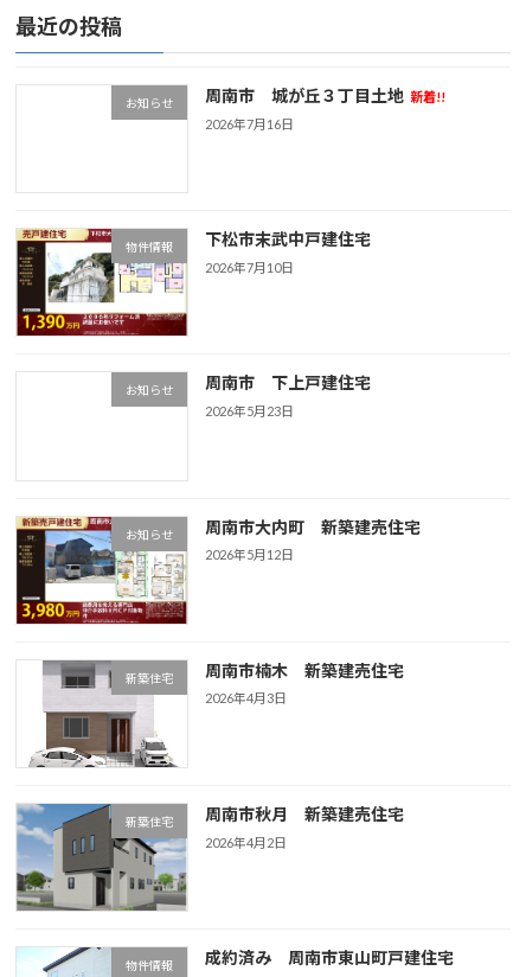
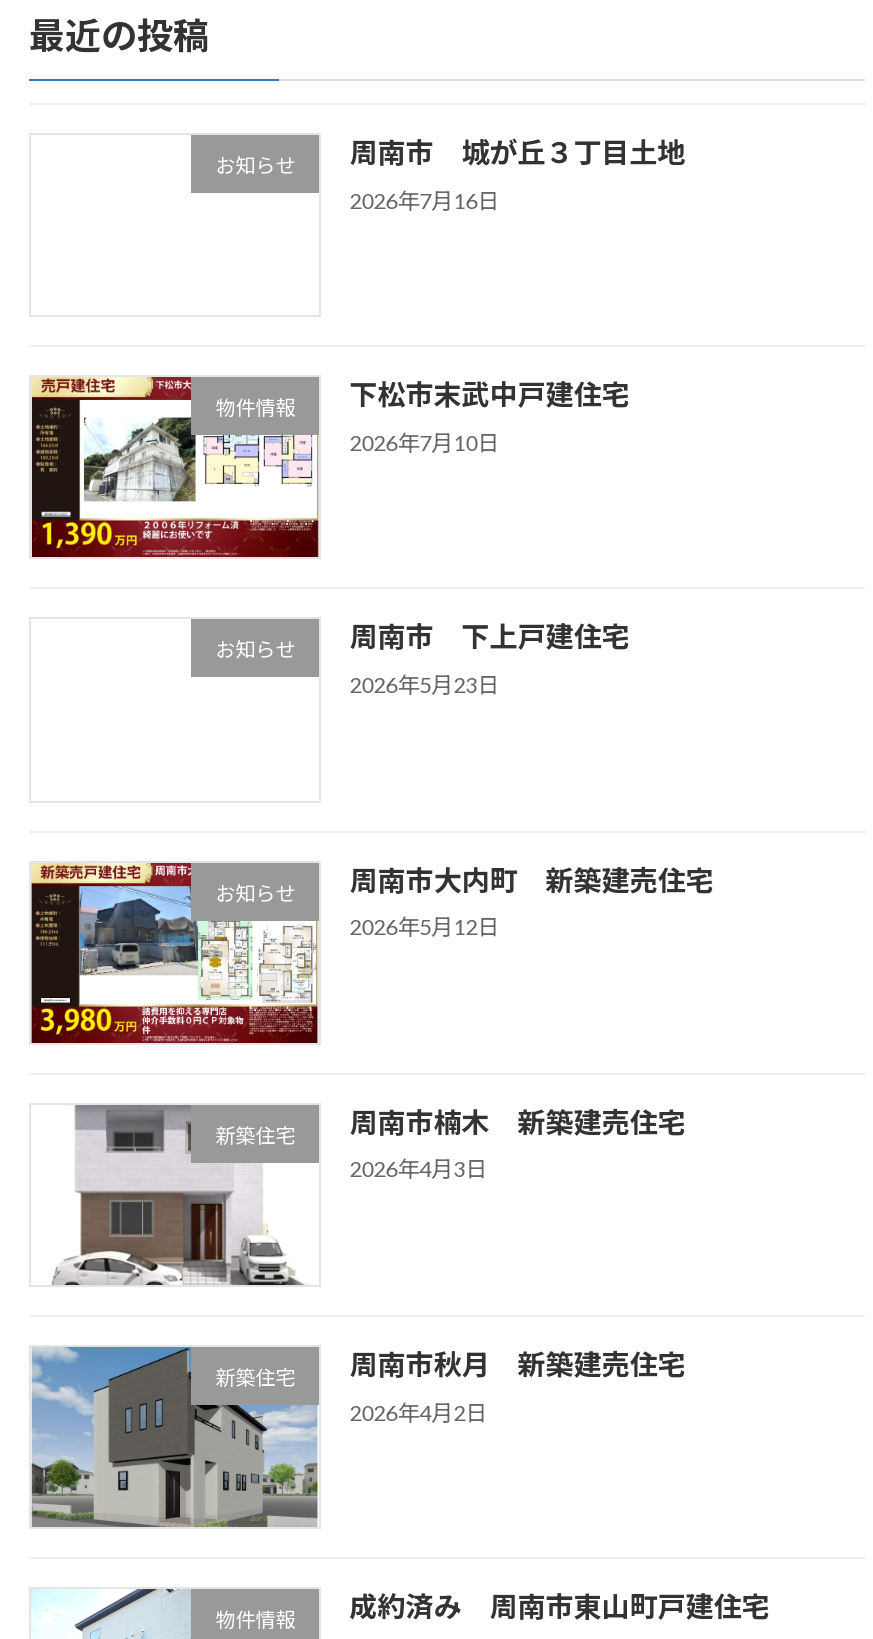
[205,85,445,106] 周南市 城が丘３丁目土地 新着!! -> [350,135,686,169] 周南市 城が丘３丁目土地

